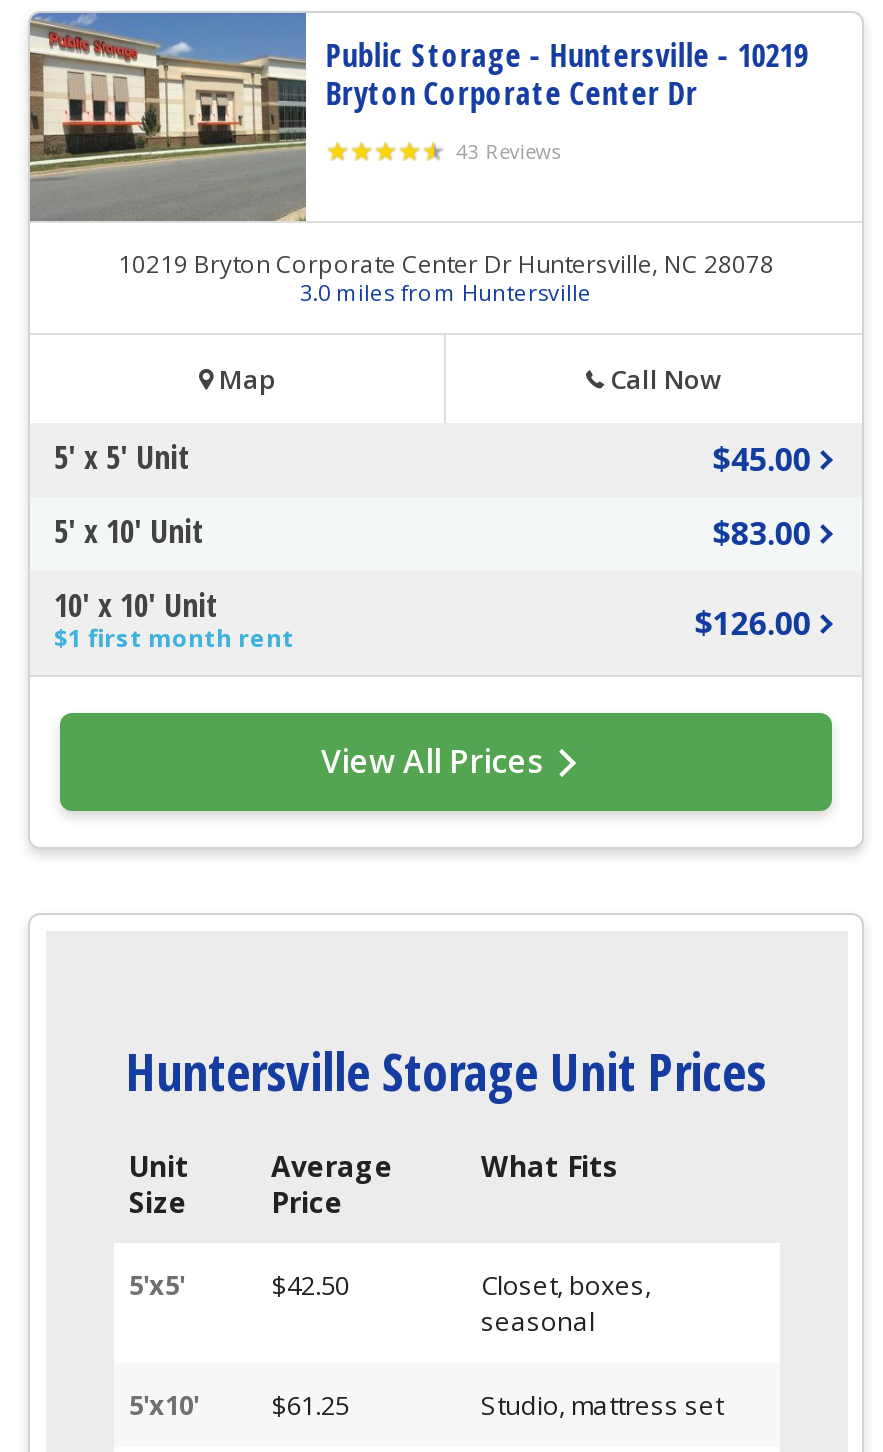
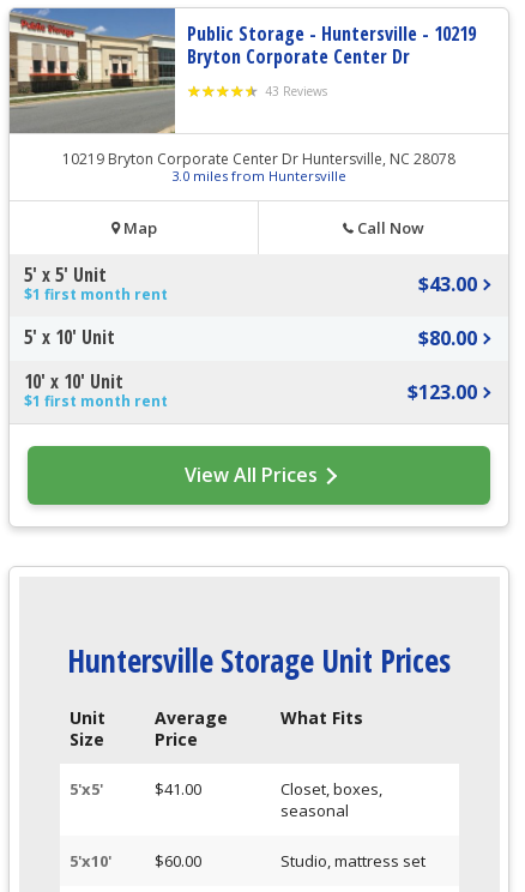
[713,437,811,481] $45.00 -> [24,272,478,305] $1 first month rent | $43.00
[713,511,811,555] $83.00 -> [419,325,478,352] $80.00
[695,601,811,645] $126.00 -> [408,379,478,405] $123.00
[271,1267,349,1303] $42.50 -> [154,778,201,800] $41.00
[129,1387,349,1423] 5'x10' $61.25 -> [69,850,201,871] 5'x10' $60.00

